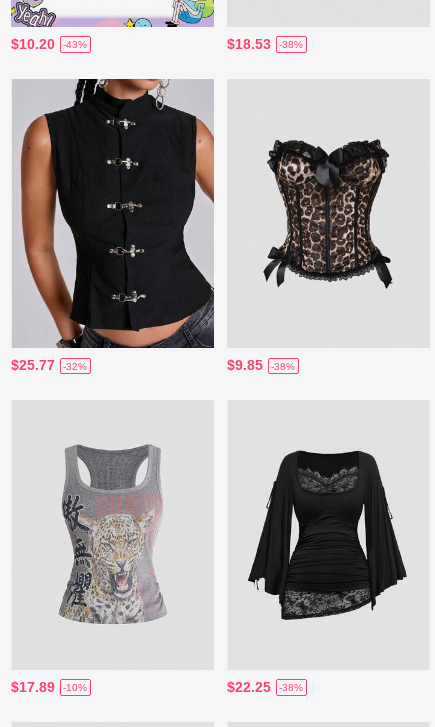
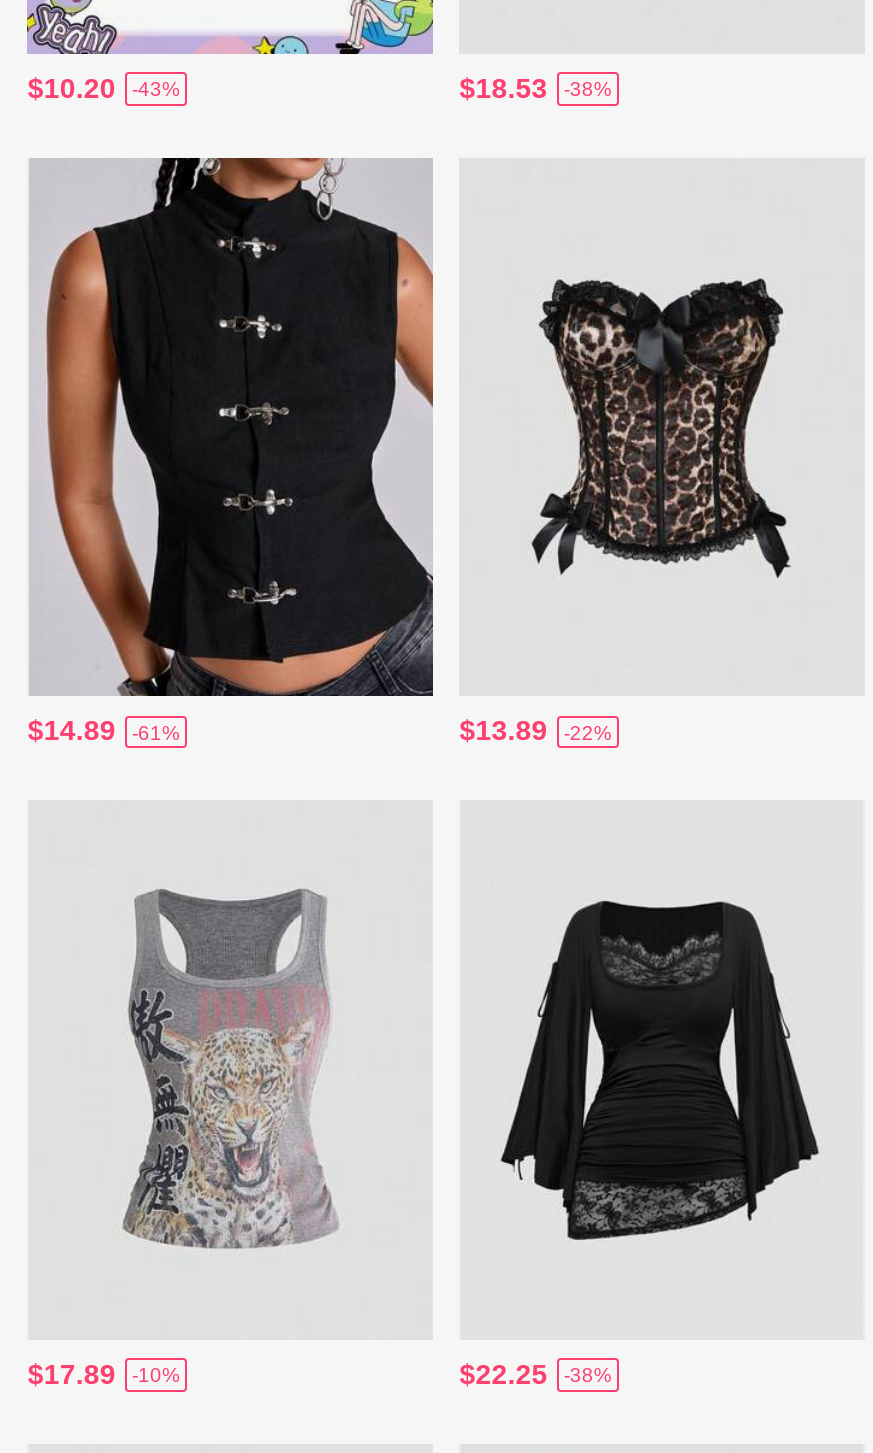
[11,357,55,373] $25.77 -> [28,715,116,747] $14.89
[63,361,87,372] -32% -> [132,721,180,743] -61%
[227,357,263,373] $9.85 -> [459,715,547,747] $13.89
[271,361,295,372] -38% -> [564,721,612,743] -22%

